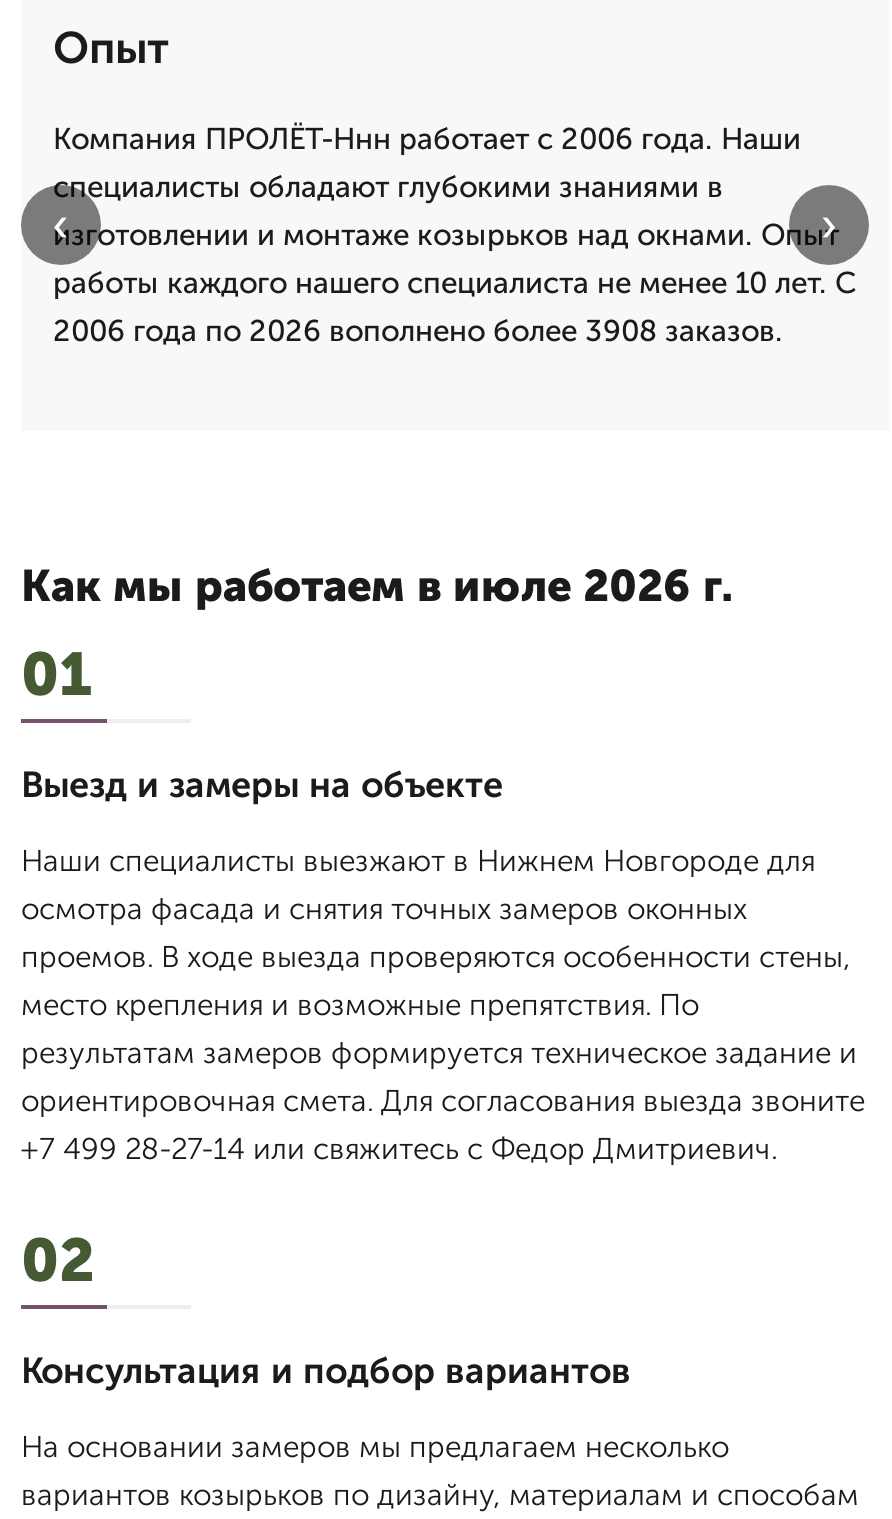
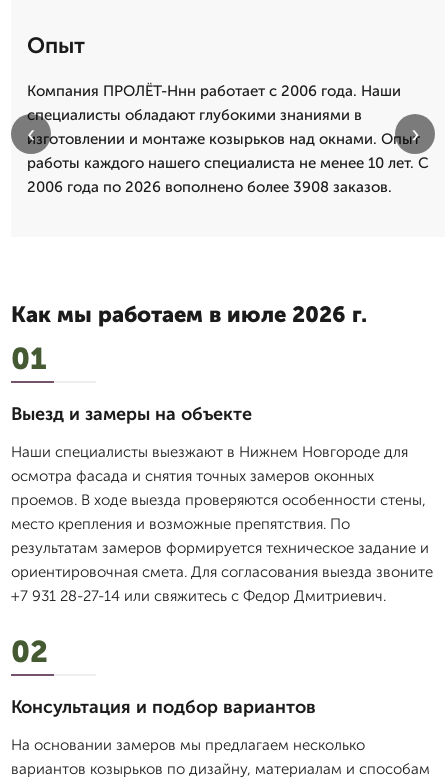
[21,1131,777,1167] +7 499 28-27-14 или свяжитесь с Федор Дмитриевич. -> [11,587,386,605] +7 931 28-27-14 или свяжитесь с Федор Дмитриевич.

